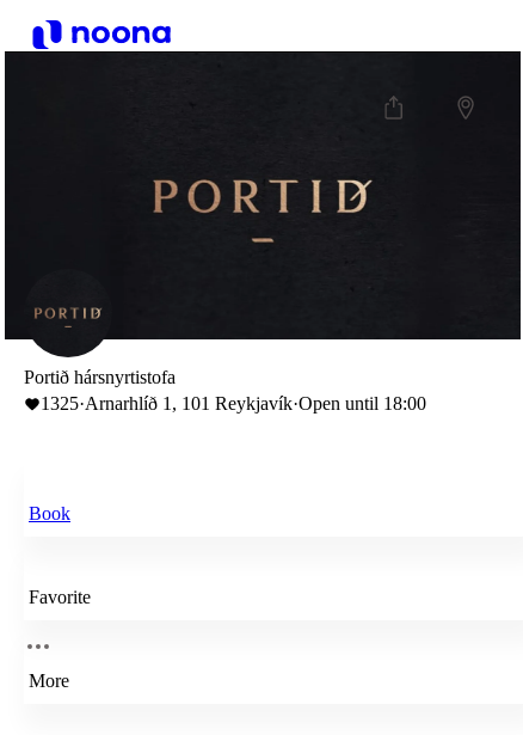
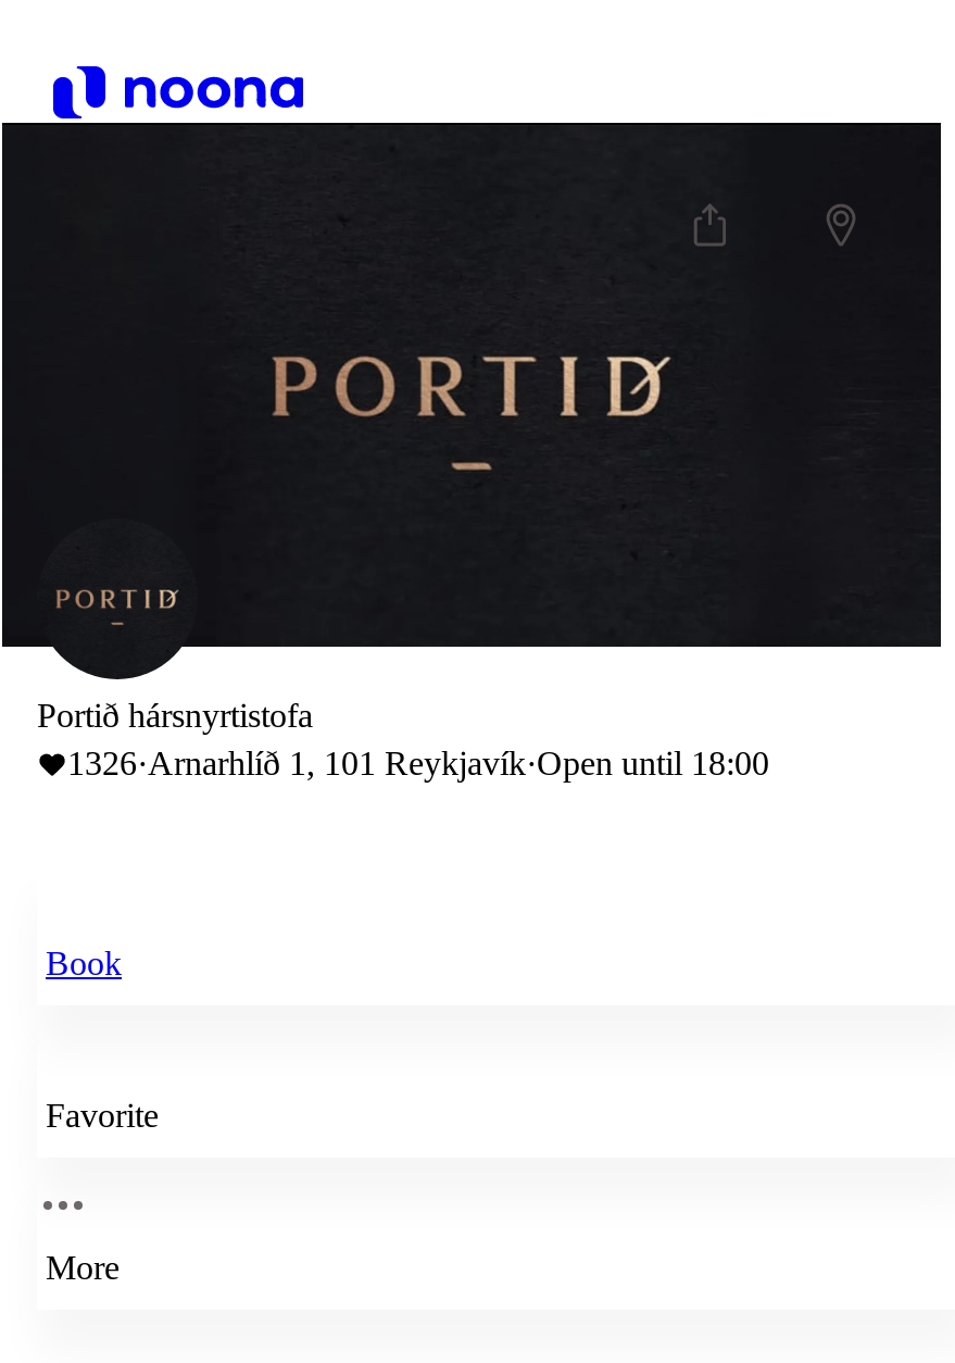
[41,393,426,414] 1325 · Arnarhlíð 1, 101 Reykjavík·Open until 18:00 -> [67,745,769,781] 1326 · Arnarhlíð 1, 101 Reykjavík·Open until 18:00

